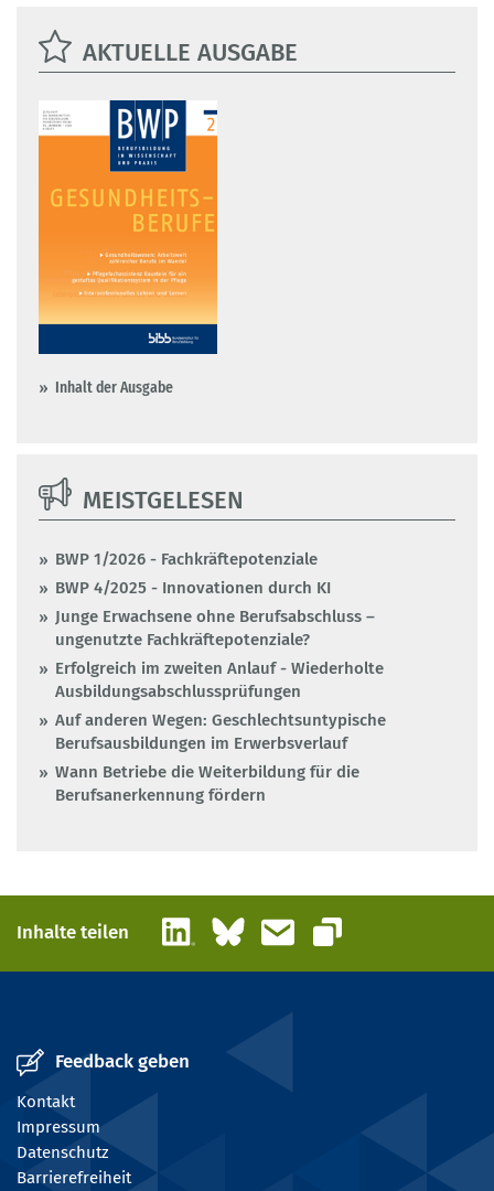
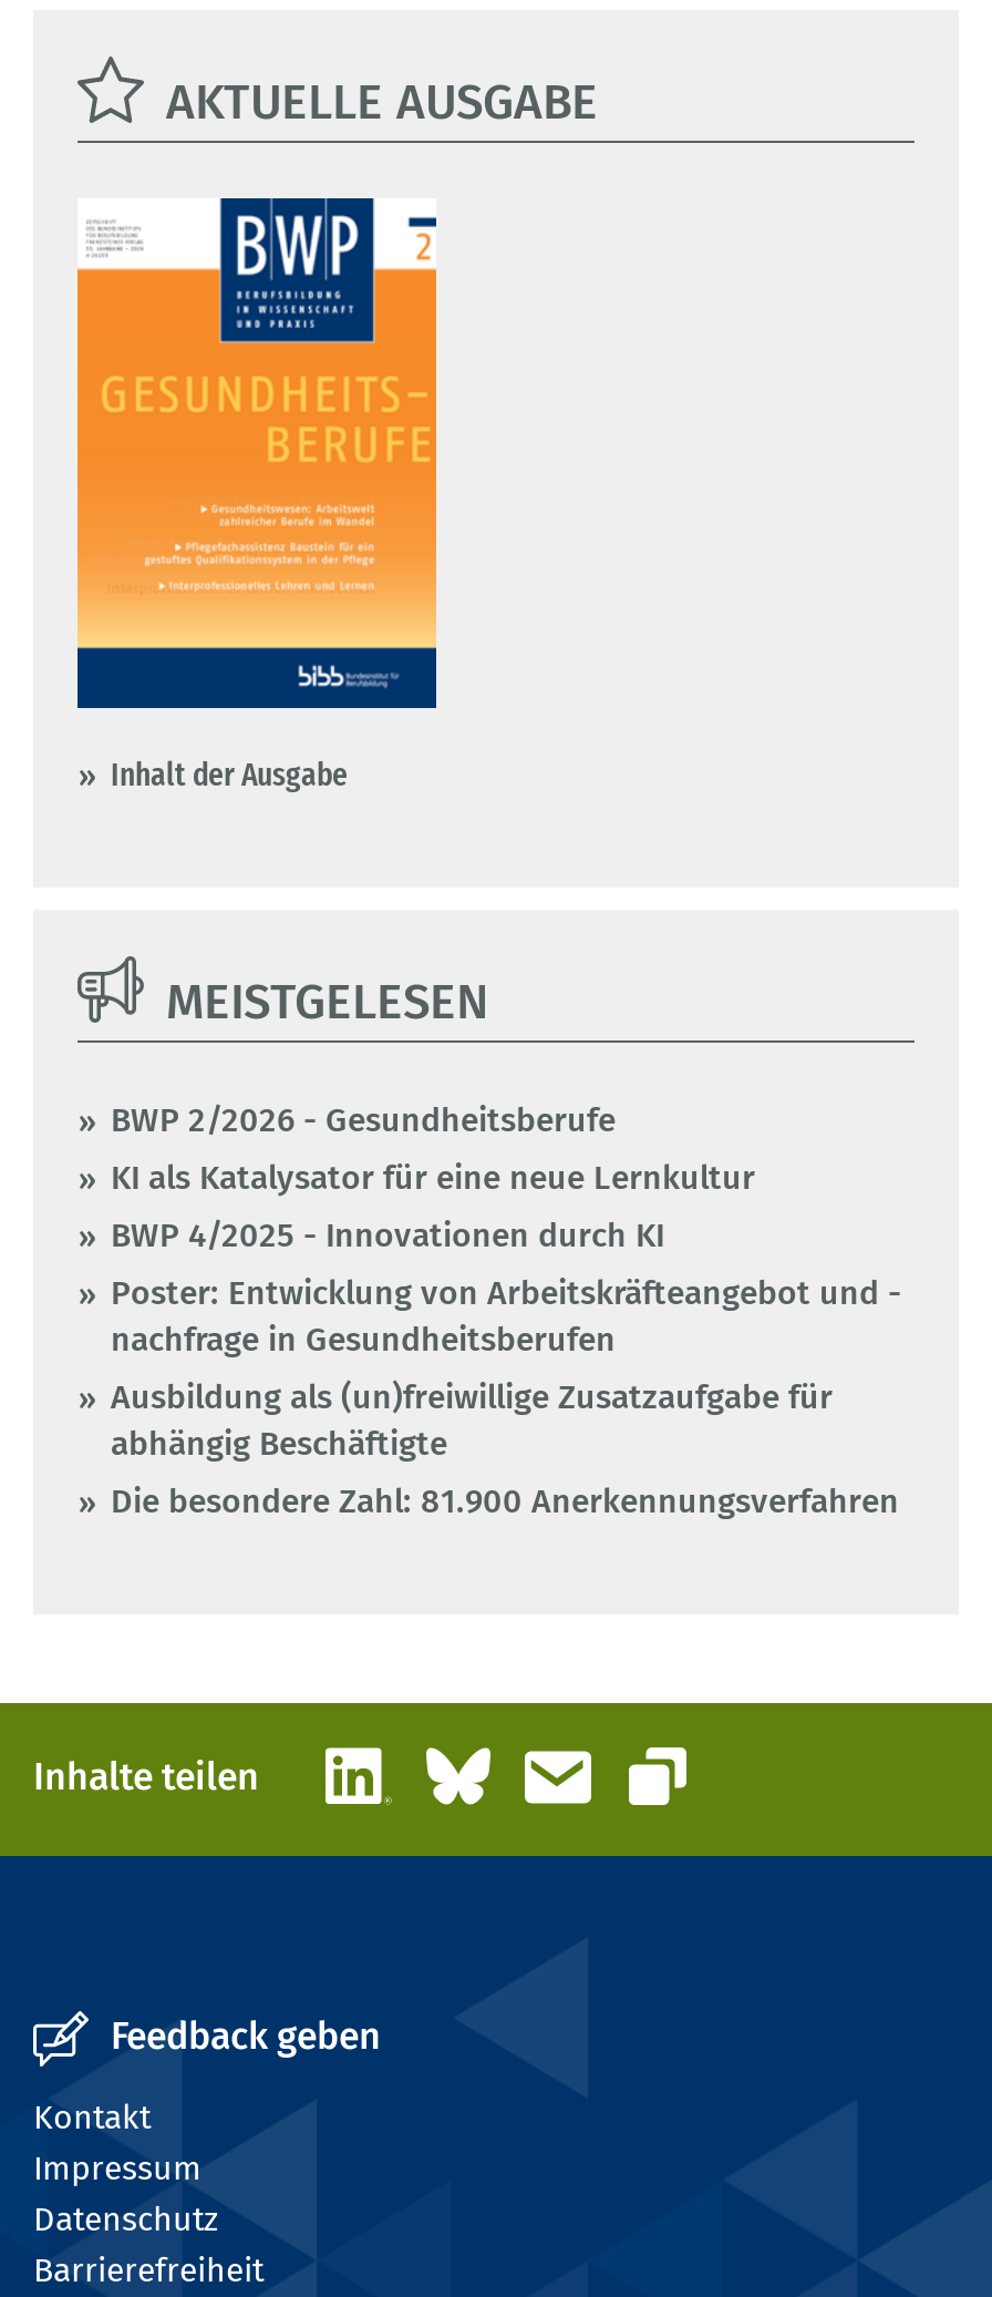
[55,549,318,569] BWP 1/2026 - Fachkräftepotenziale -> [111,1100,755,1198] BWP 2/2026 - Gesundheitsberufe | KI als Katalysator für eine neue Lernkultur
moved [55,578,331,598] -> [111,1215,664,1255]: BWP 4/2025 - Innovationen durch KI
[55,606,386,805] Junge Erwachsene ohne Berufsabschluss – | ungenutzte Fachkräftepotenziale? | Erfolgreich im zweiten Anlauf - Wiederholte | Ausbildungsabschlussprüfungen | Auf anderen Wegen: Geschlechtsuntypische | Berufsausbildungen im Erwerbsverlauf | Wann Betriebe die Weiterbildung für die | Berufsanerkennung fördern -> [111,1273,901,1521] Poster: Entwicklung von Arbeitskräfteangebot und - | nachfrage in Gesundheitsberufen | Ausbildung als (un)freiwillige Zusatzaufgabe für | abhängig Beschäftigte | Die besondere Zahl: 81.900 Anerkennungsverfahren

